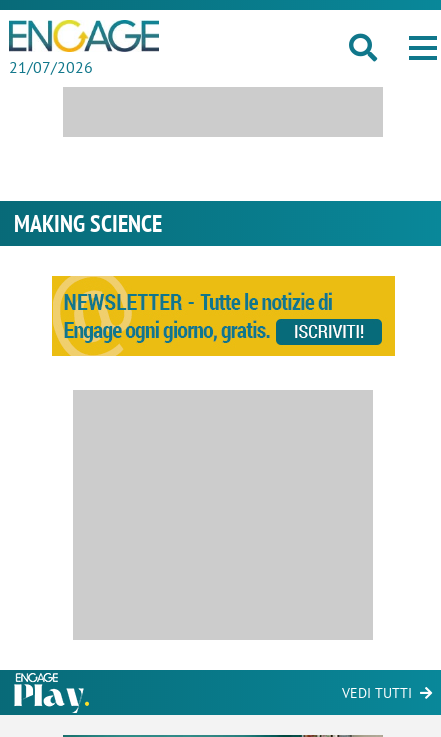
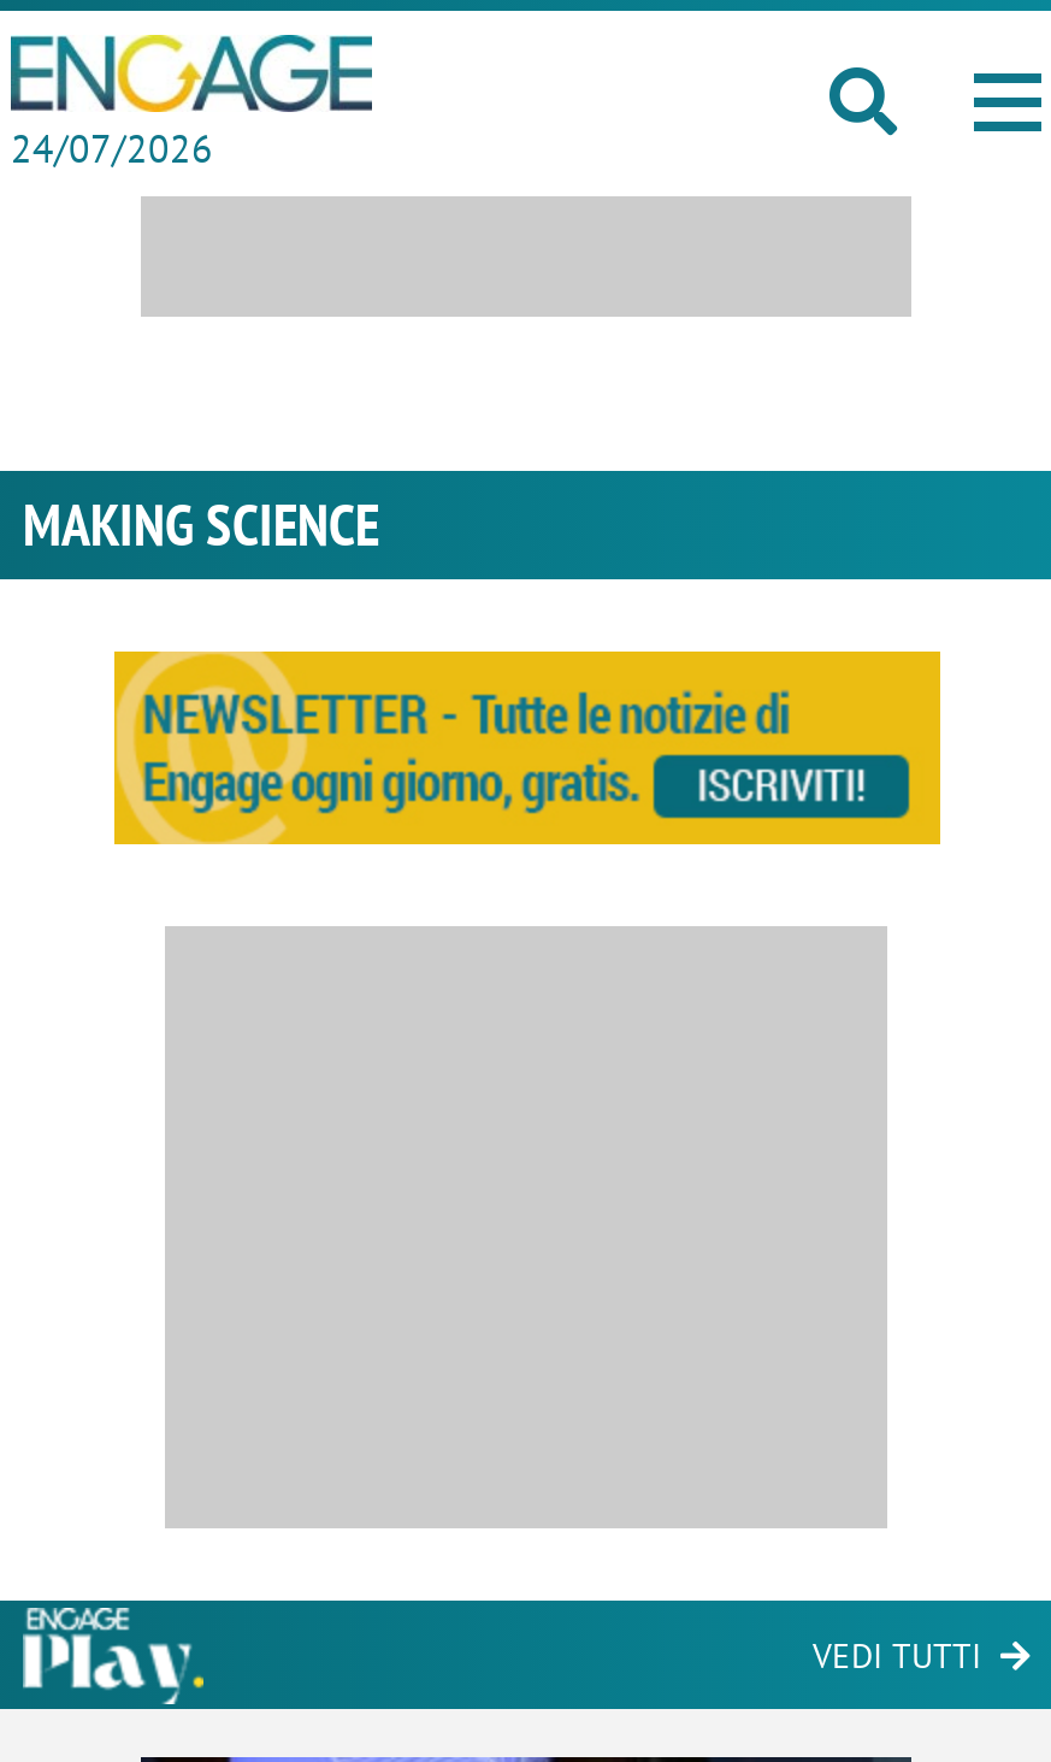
[9,57,93,77] 21/07/2026 -> [11,124,213,172] 24/07/2026

